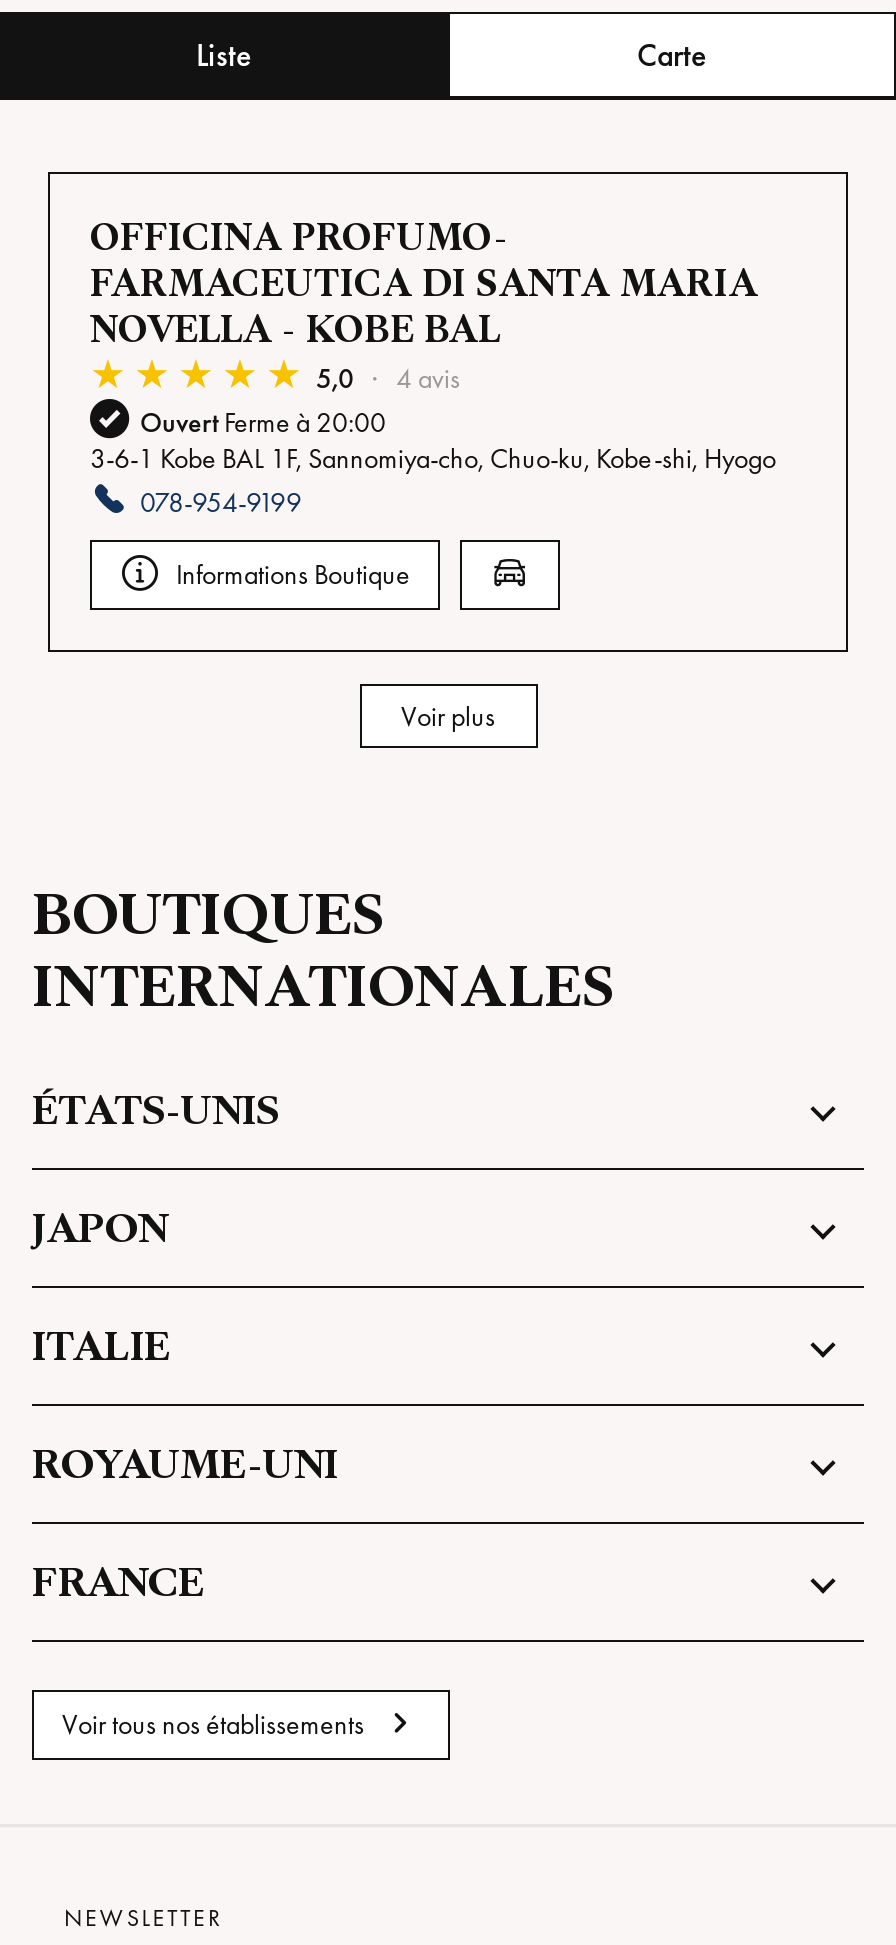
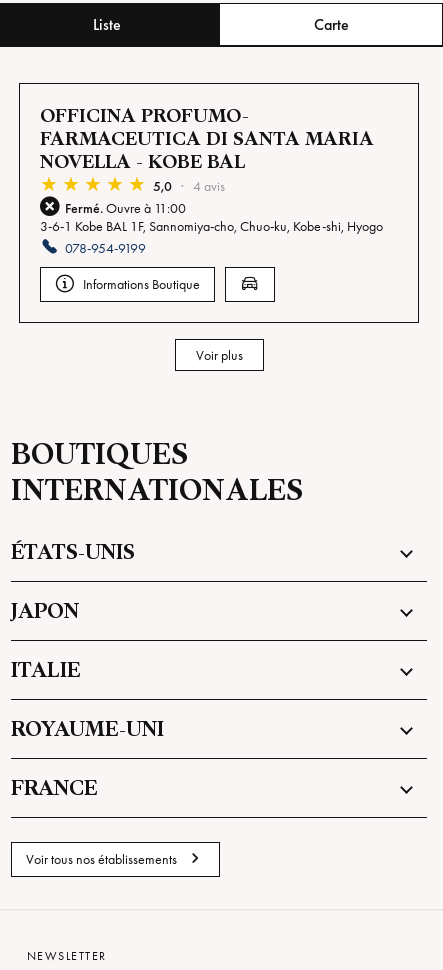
[140,403,386,439] Ouvert Ferme à 20:00 -> [65,199,186,217] Fermé. Ouvre à 11:00

